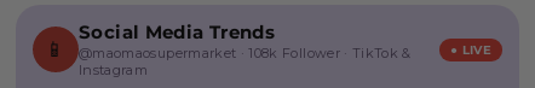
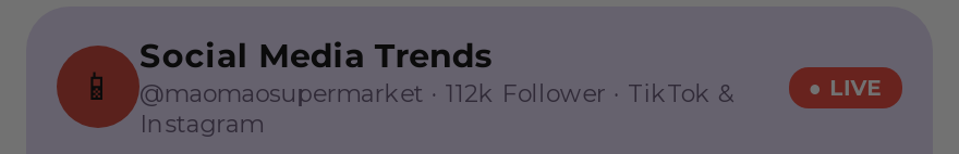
[79,44,411,61] @maomaosupermarket · 108k Follower · TikTok & -> [139,78,734,108] @maomaosupermarket · 112k Follower · TikTok &

